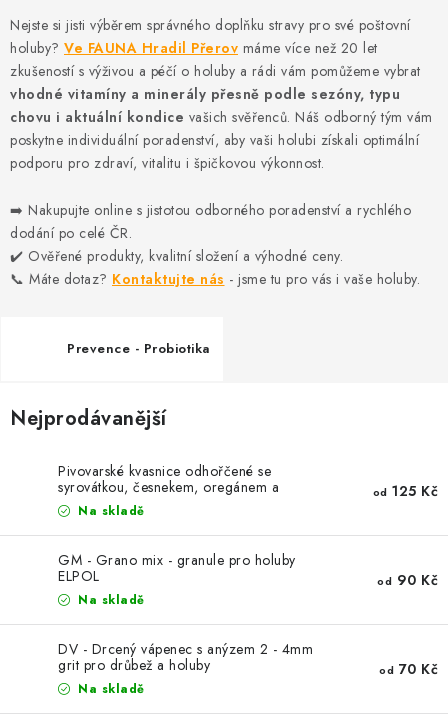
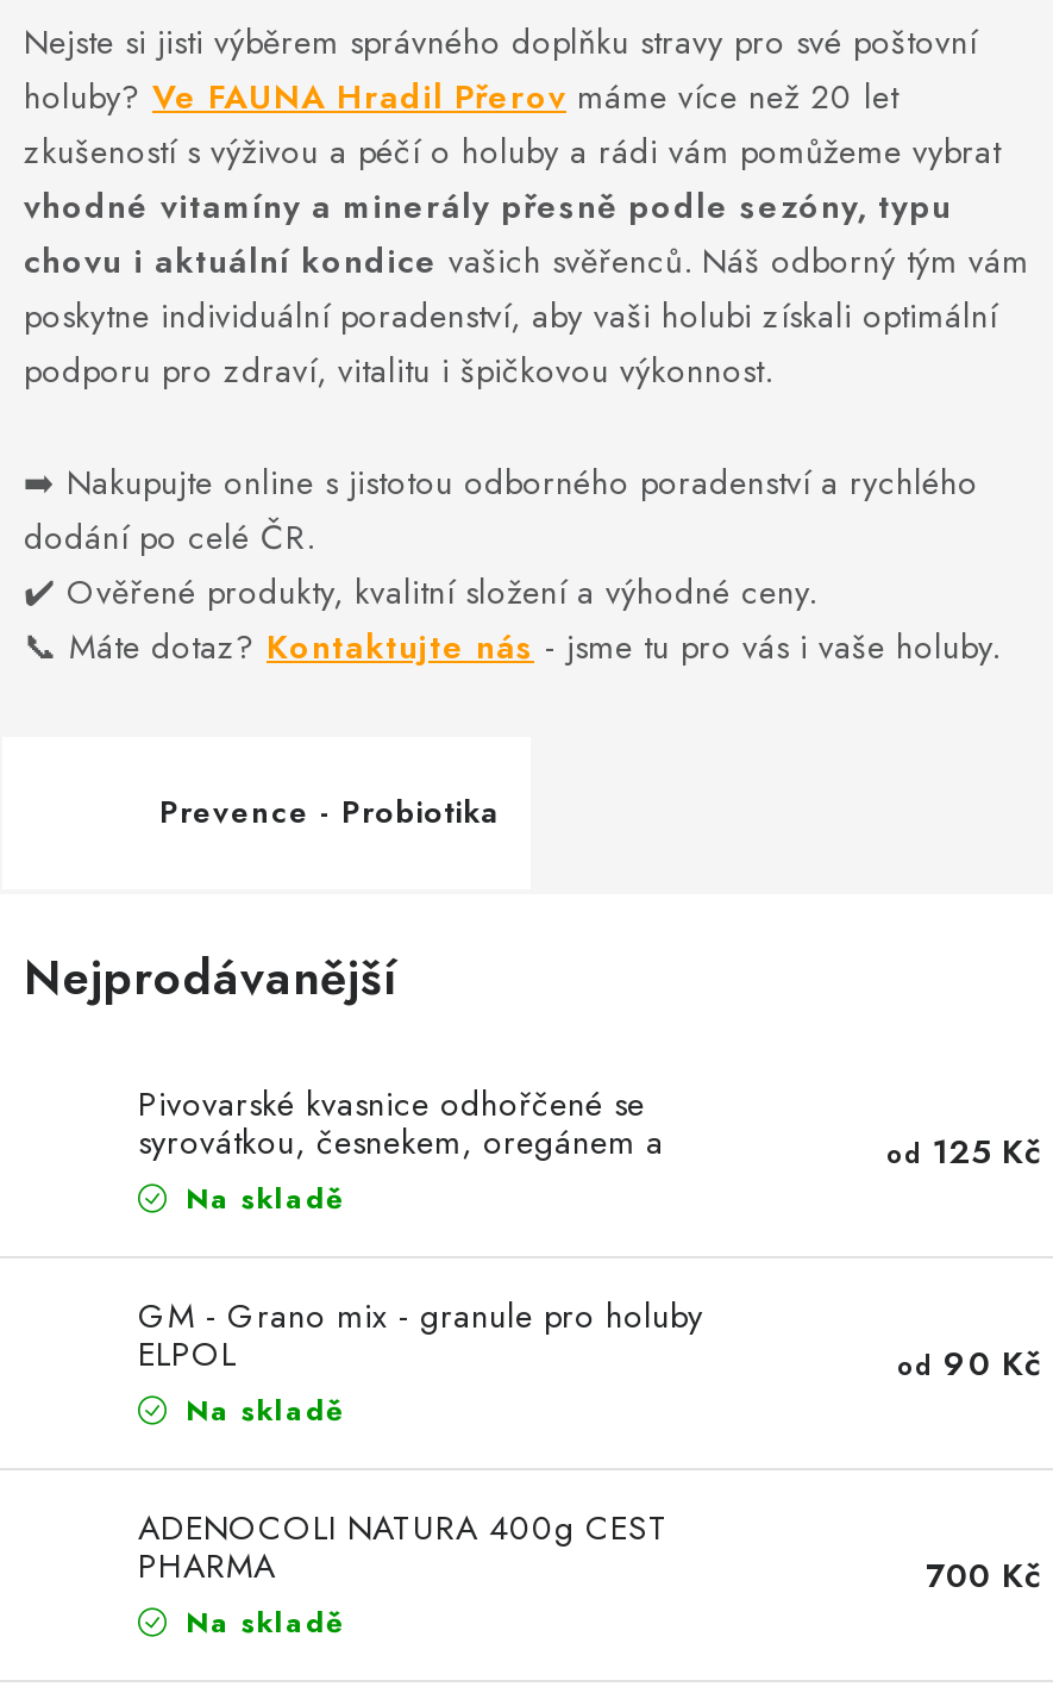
[58,639,313,675] DV - Drcený vápenec s anýzem 2 - 4mm | grit pro drůbež a holuby -> [138,1504,669,1589] ADENOCOLI NATURA 400g CEST | PHARMA
[379,658,438,678] od 70 Kč -> [926,1550,1042,1598] 700 Kč

